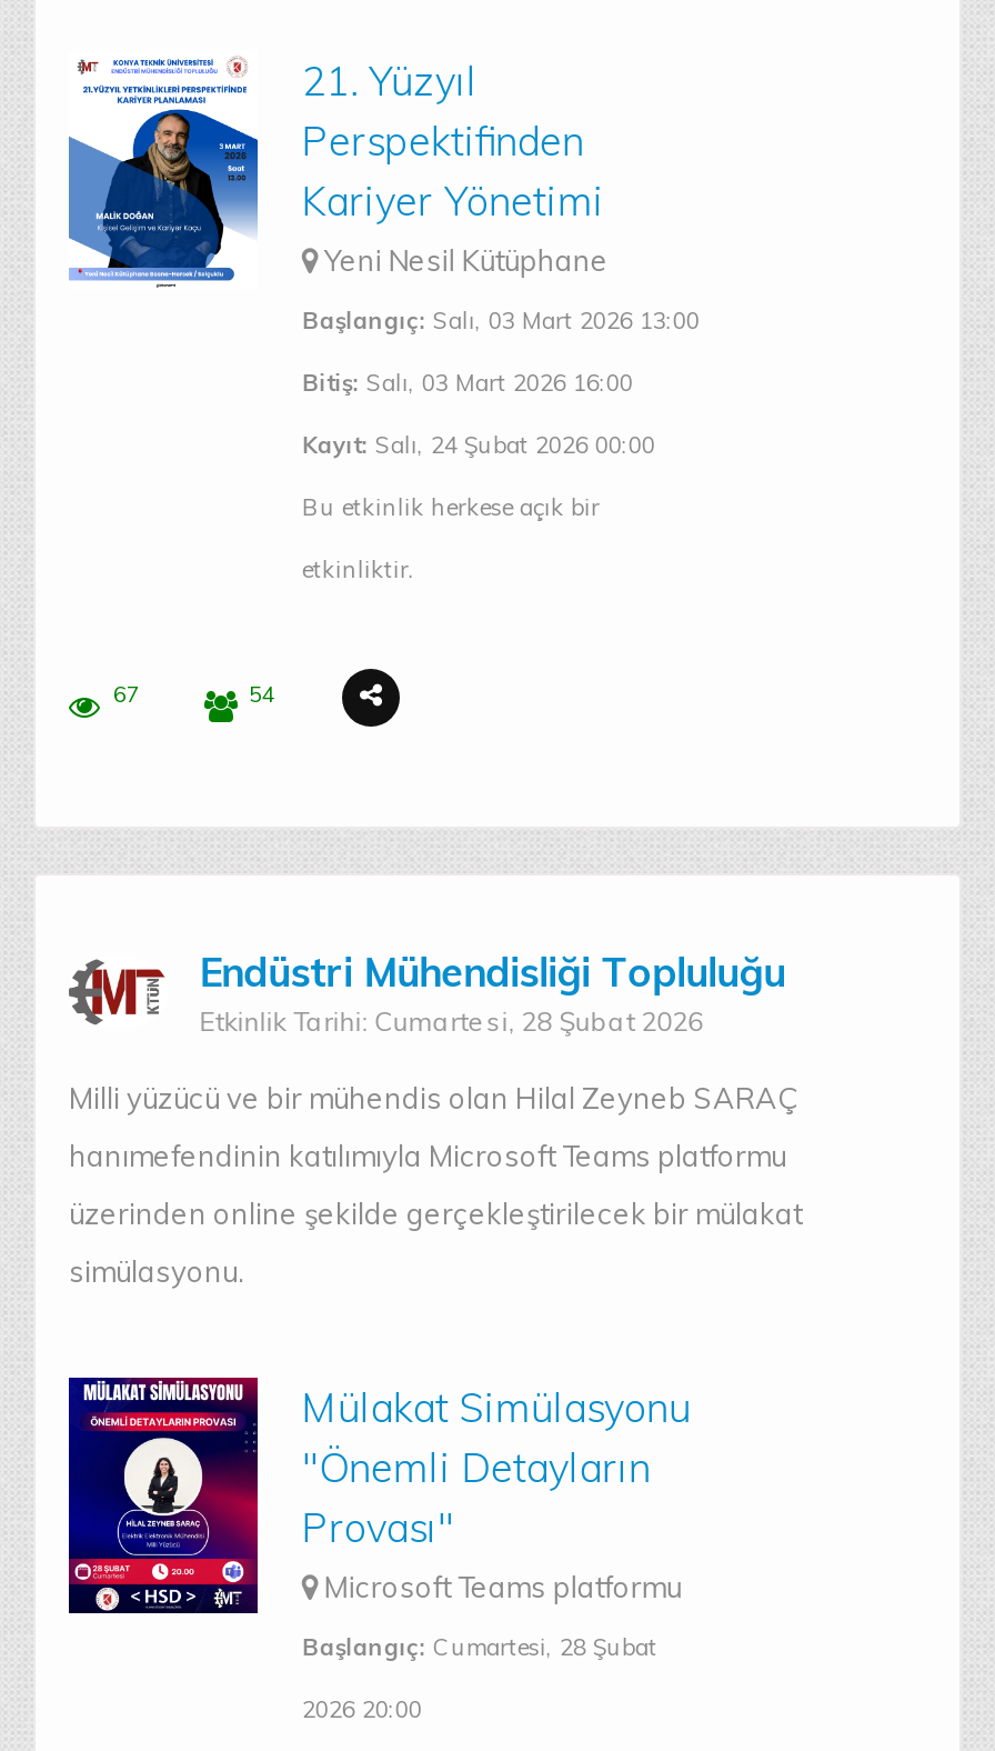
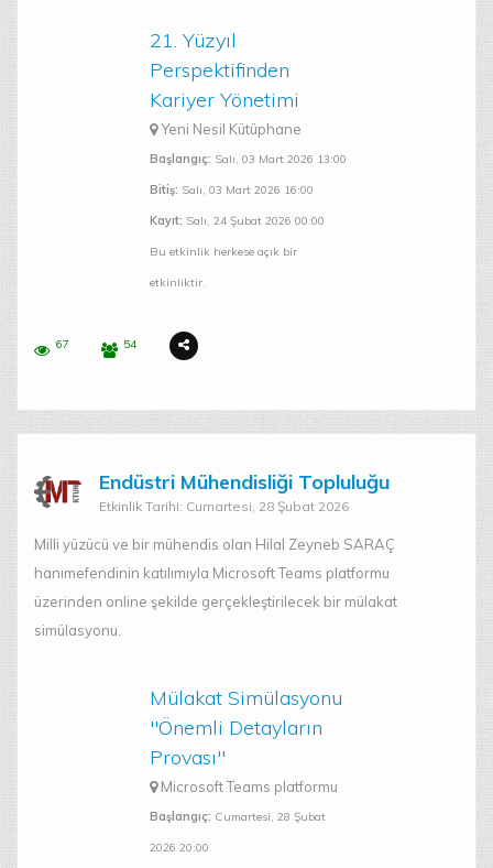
[67,58,260,289] [image] -> none
[67,1375,260,1615] [image] -> none

